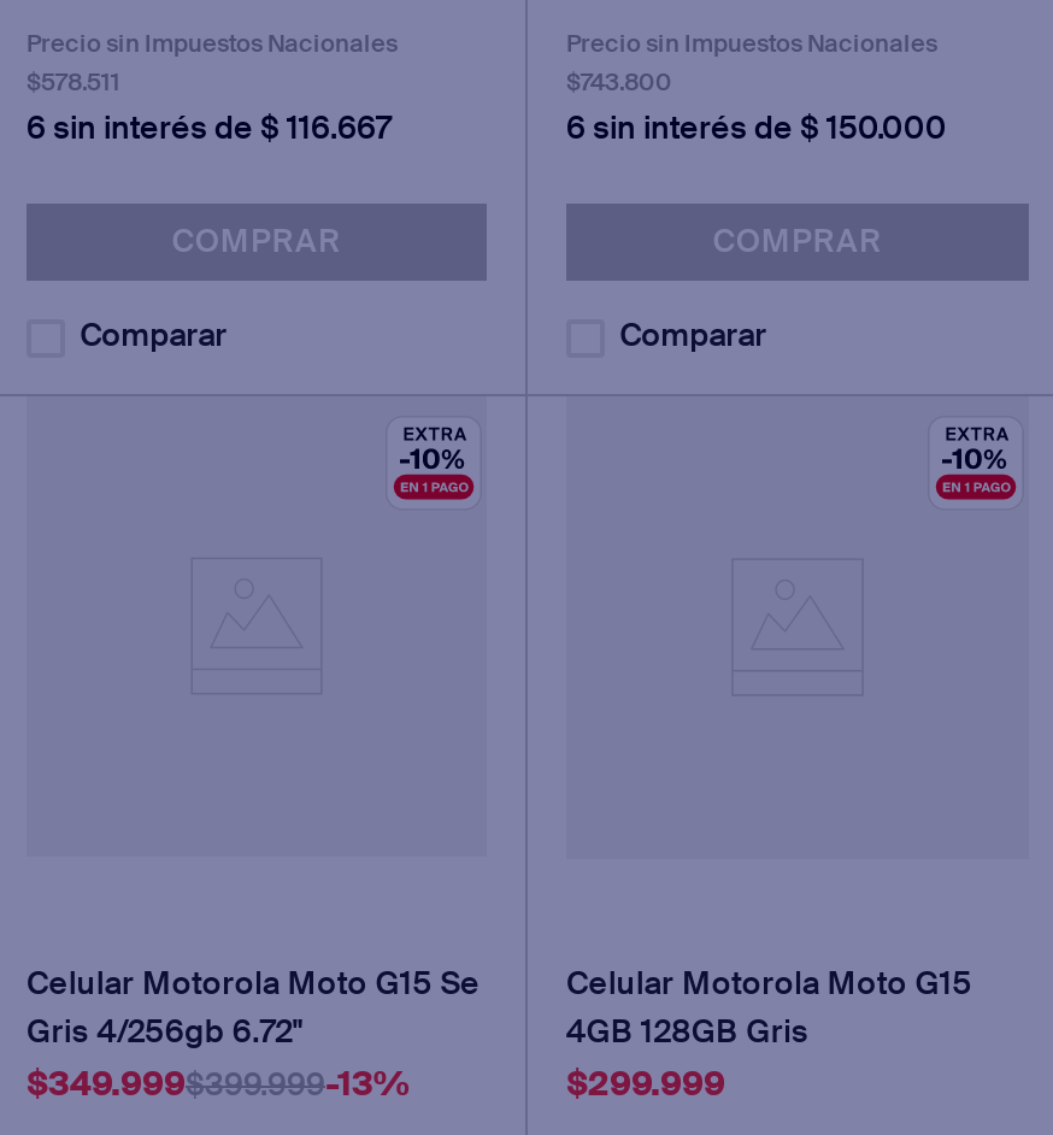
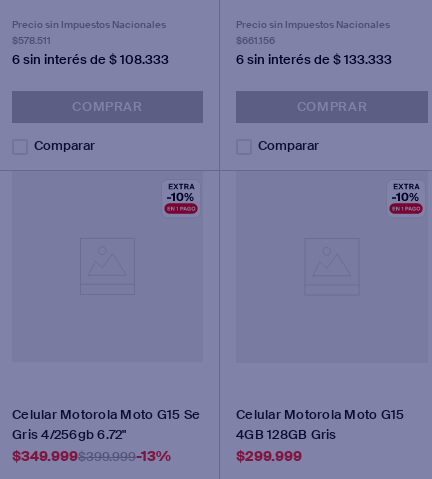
[566,67,672,98] $743.800 -> [236,34,275,47] $661.156
[27,106,390,147] 6 sin interés de $ 116.667 -> [12,51,169,68] 6 sin interés de $ 108.333
[566,107,947,148] 6 sin interés de $ 150.000 -> [236,51,392,68] 6 sin interés de $ 133.333

